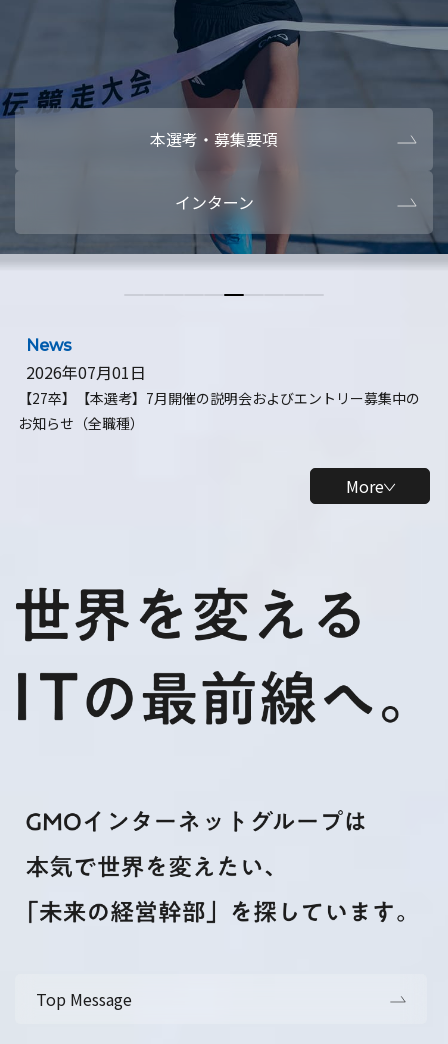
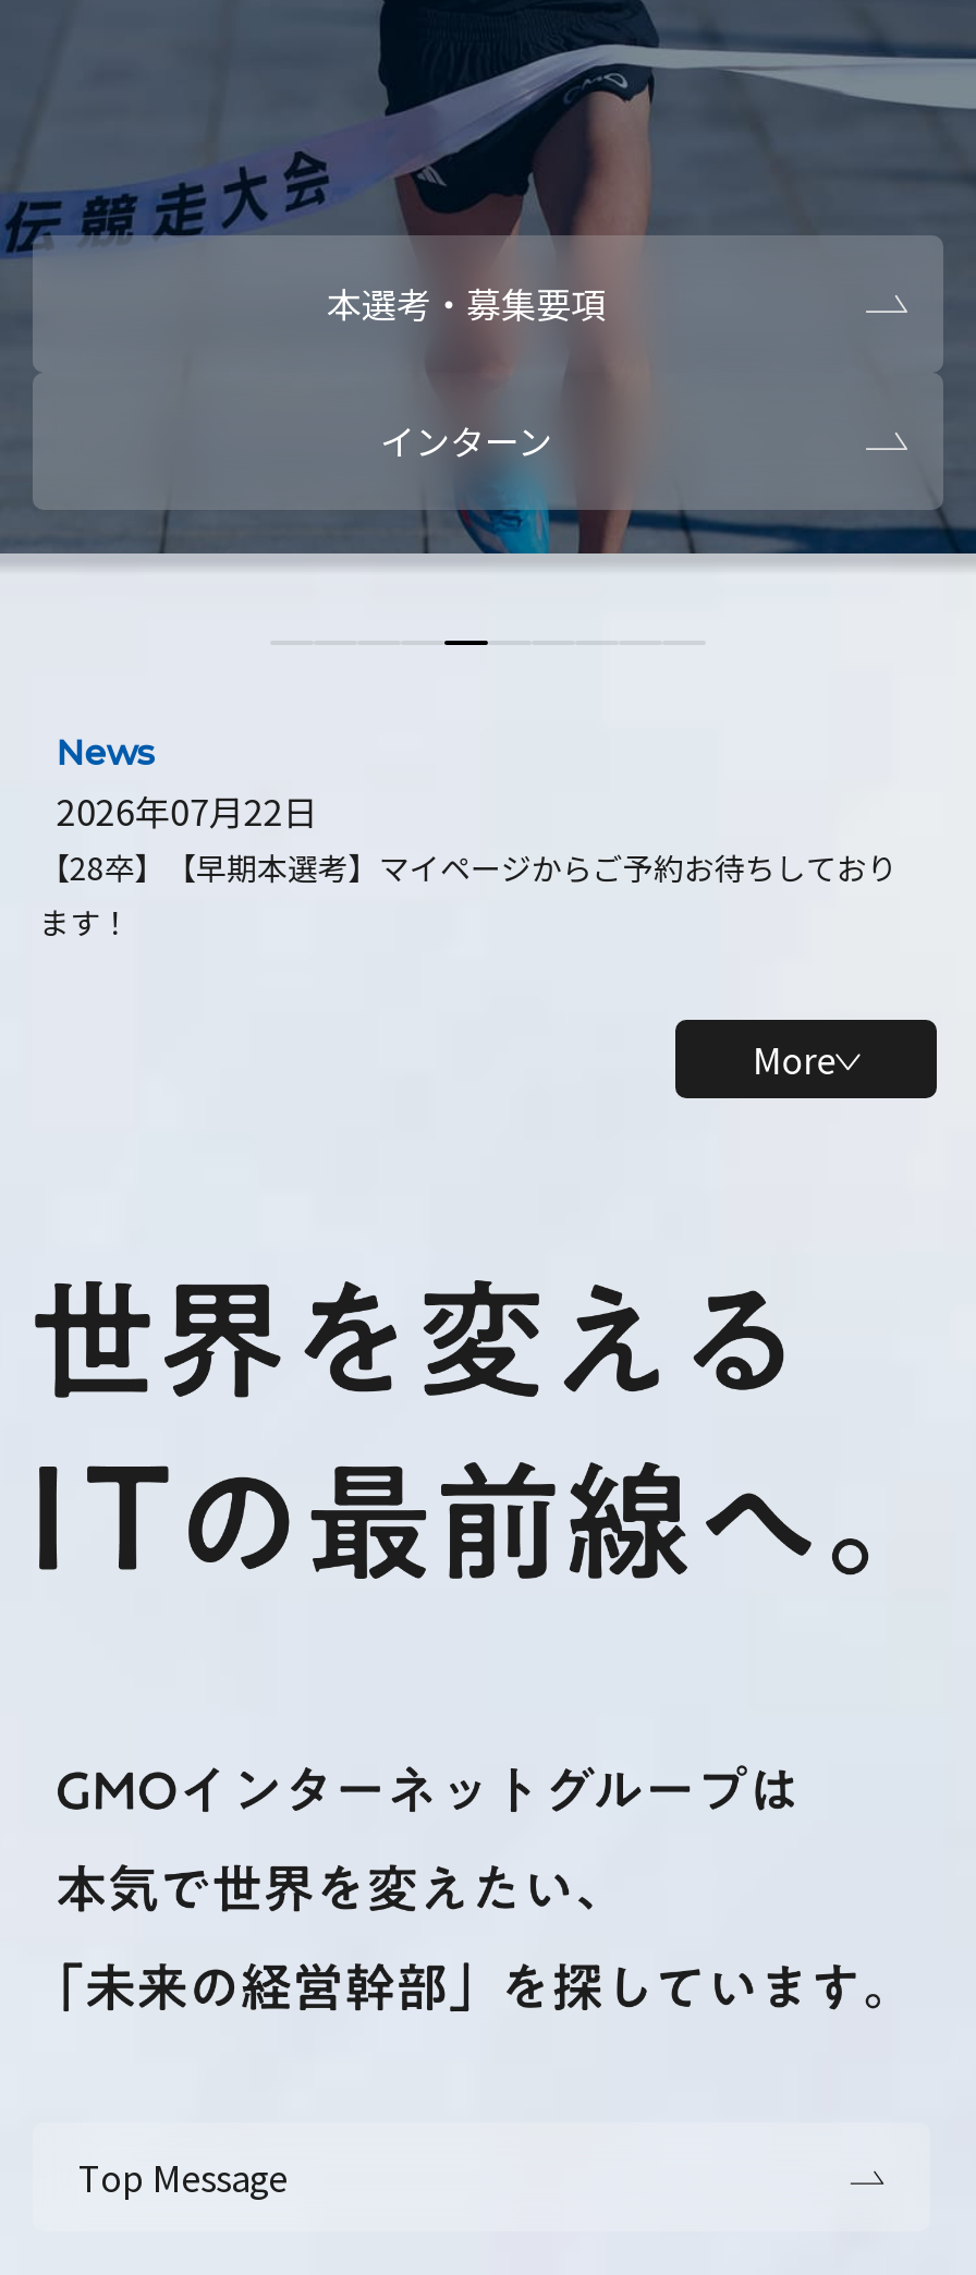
[18,360,420,433] 2026年07月01日 | 【27卒】【本選考】7月開催の説明会およびエントリー募集中の | お知らせ（全職種） -> [39,784,897,944] 2026年07月22日 | 【28卒】【早期本選考】マイページからご予約お待ちしており | ます！

